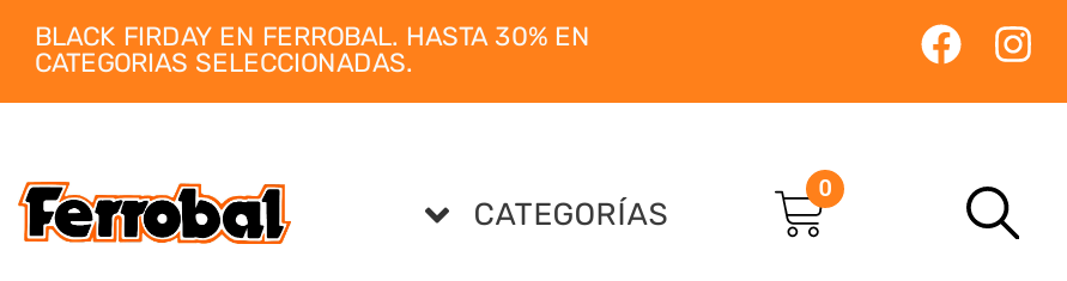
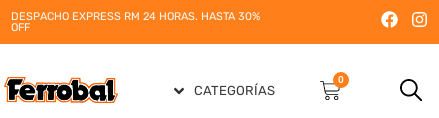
[35,22,590,79] BLACK FIRDAY EN FERROBAL. HASTA 30% EN | CATEGORIAS SELECCIONADAS. -> [11,10,260,34] DESPACHO EXPRESS RM 24 HORAS. HASTA 30% | OFF

